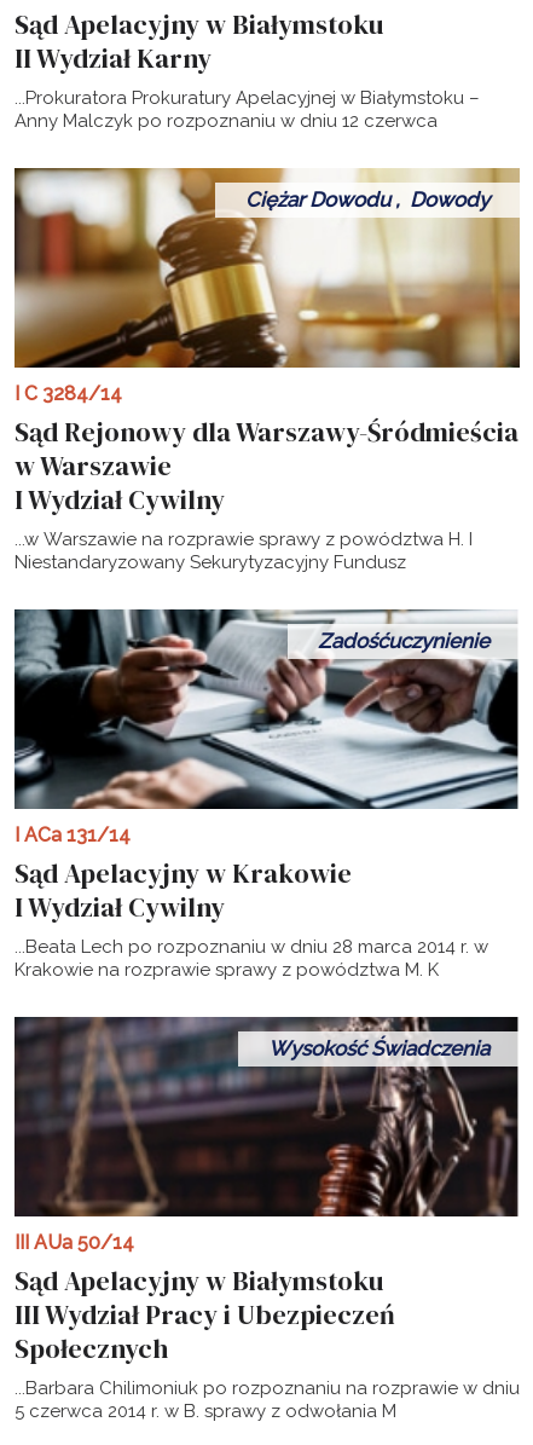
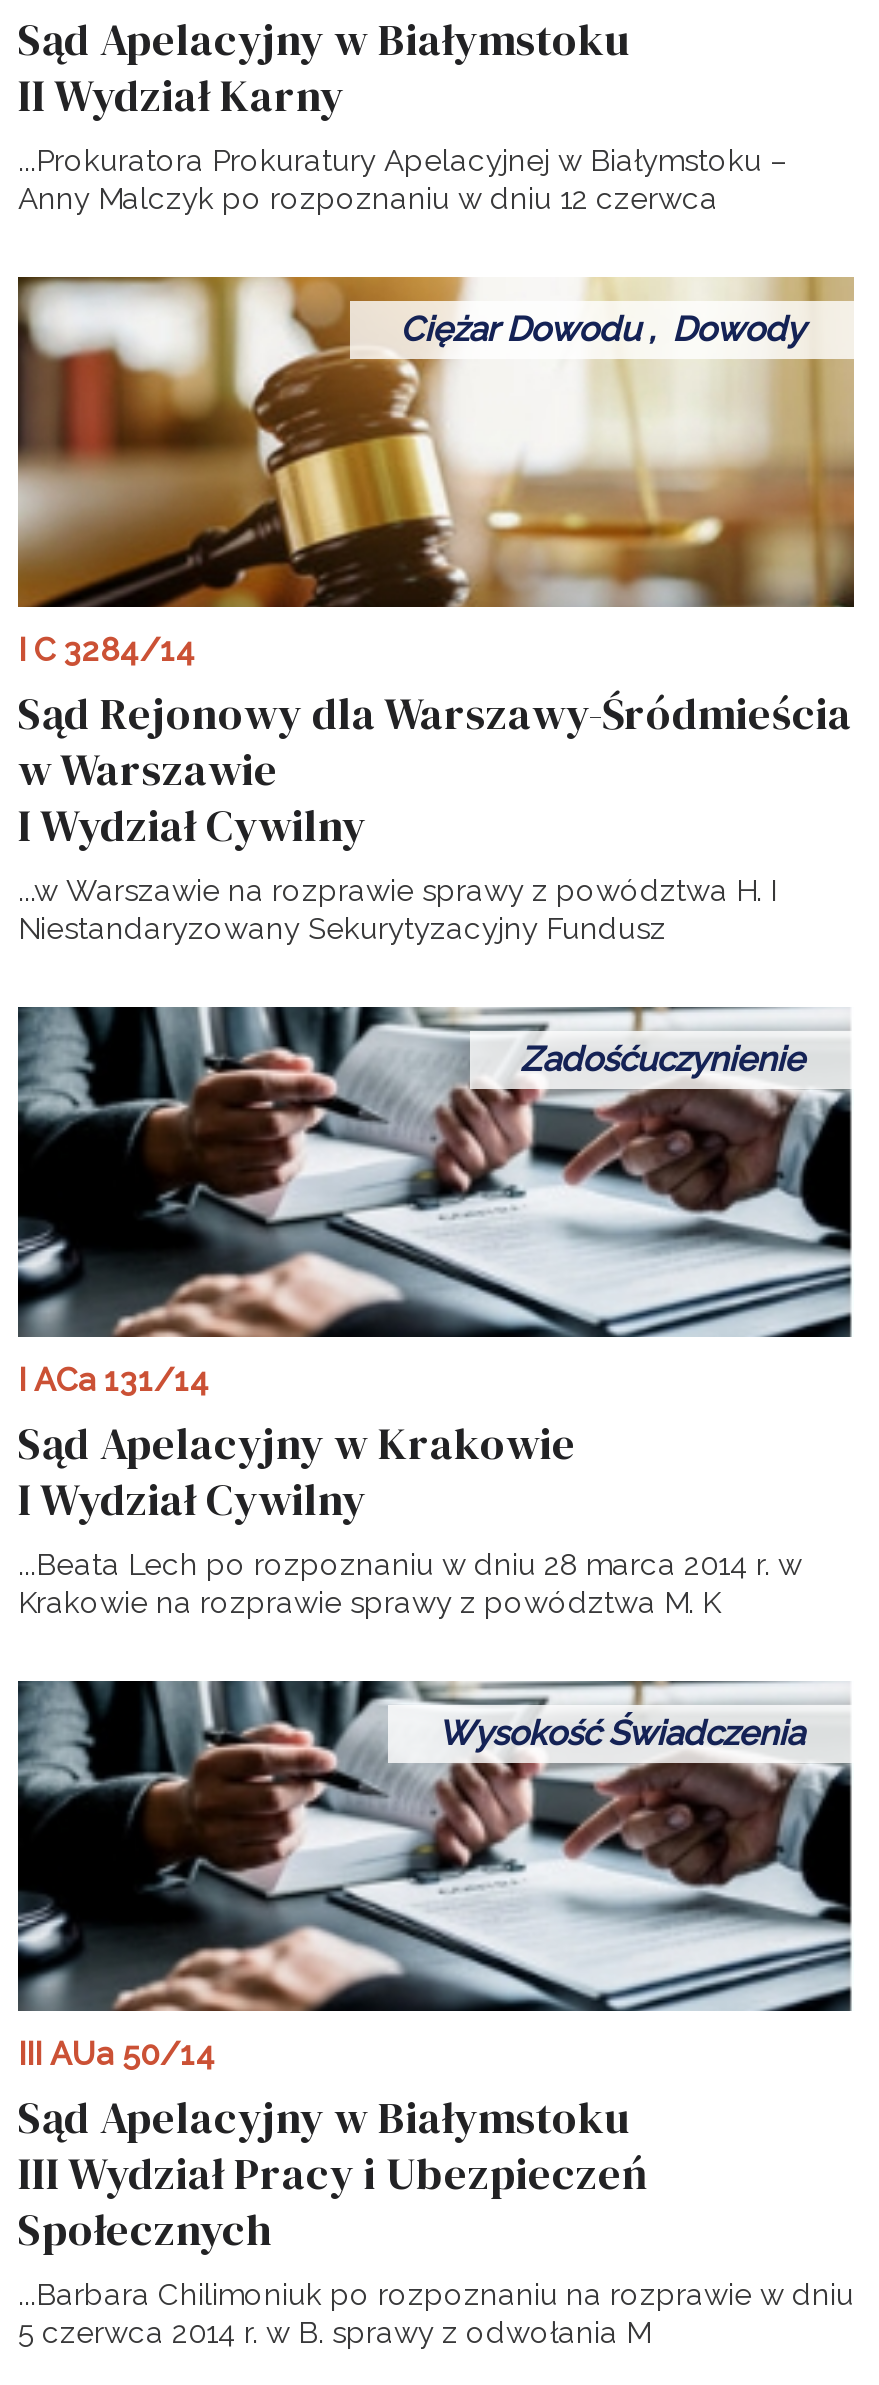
[15,1016,520,1218] [image] -> [18,1679,852,2013] [image]

